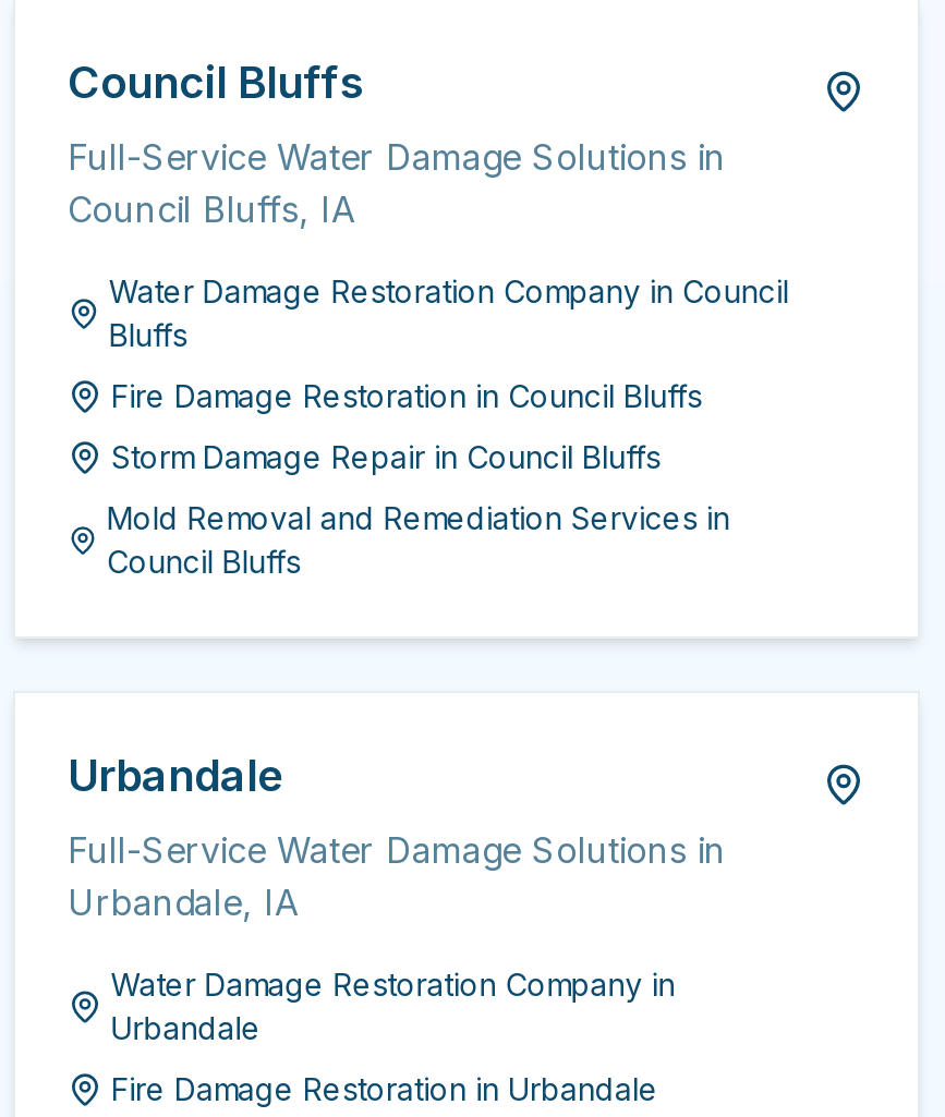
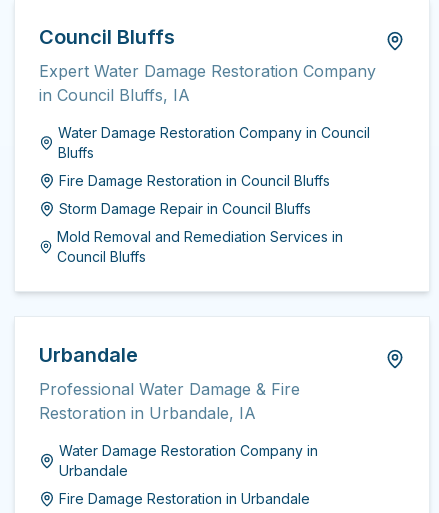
[68,135,726,231] Full-Service Water Damage Solutions in | Council Bluffs, IA -> [39,61,376,105] Expert Water Damage Restoration Company | in Council Bluffs, IA
[68,828,726,924] Full-Service Water Damage Solutions in | Urbandale, IA -> [39,379,300,423] Professional Water Damage & Fire | Restoration in Urbandale, IA

